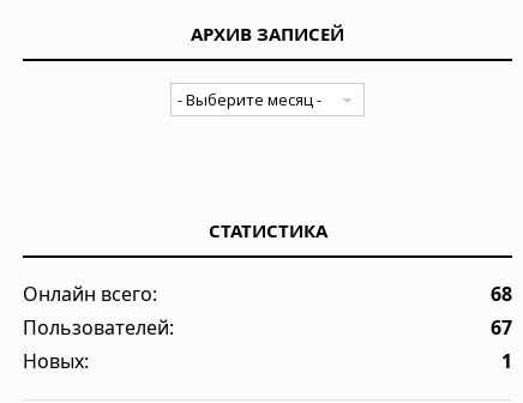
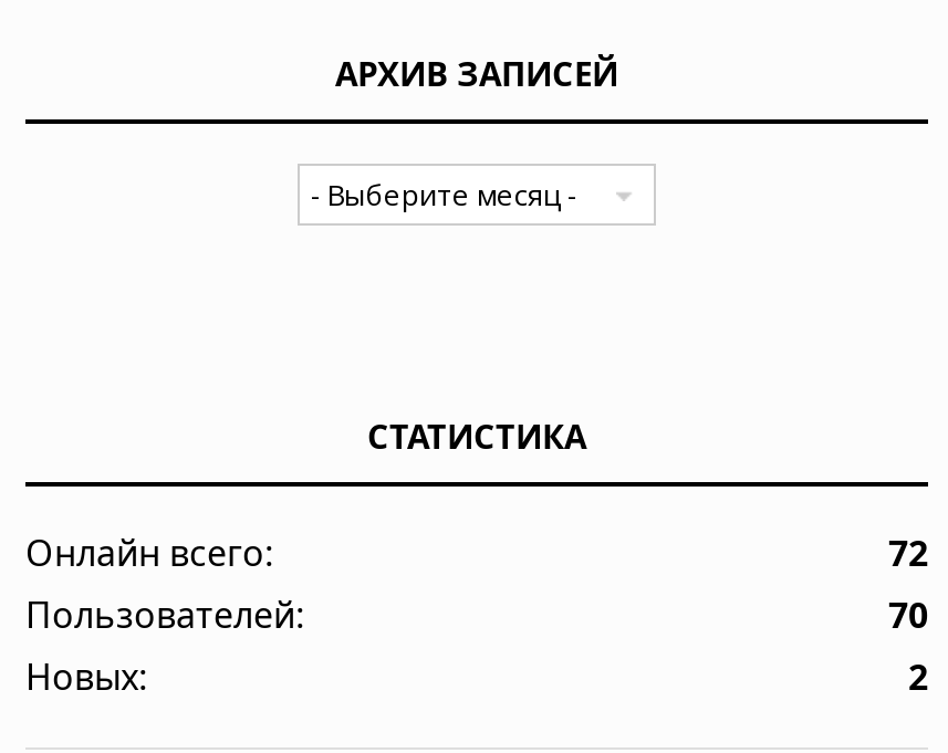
[491,281,512,307] 68 -> [888,528,928,577] 72
[491,314,512,341] 67 -> [888,590,928,639] 70
[501,348,512,374] 1 -> [908,652,928,701] 2

